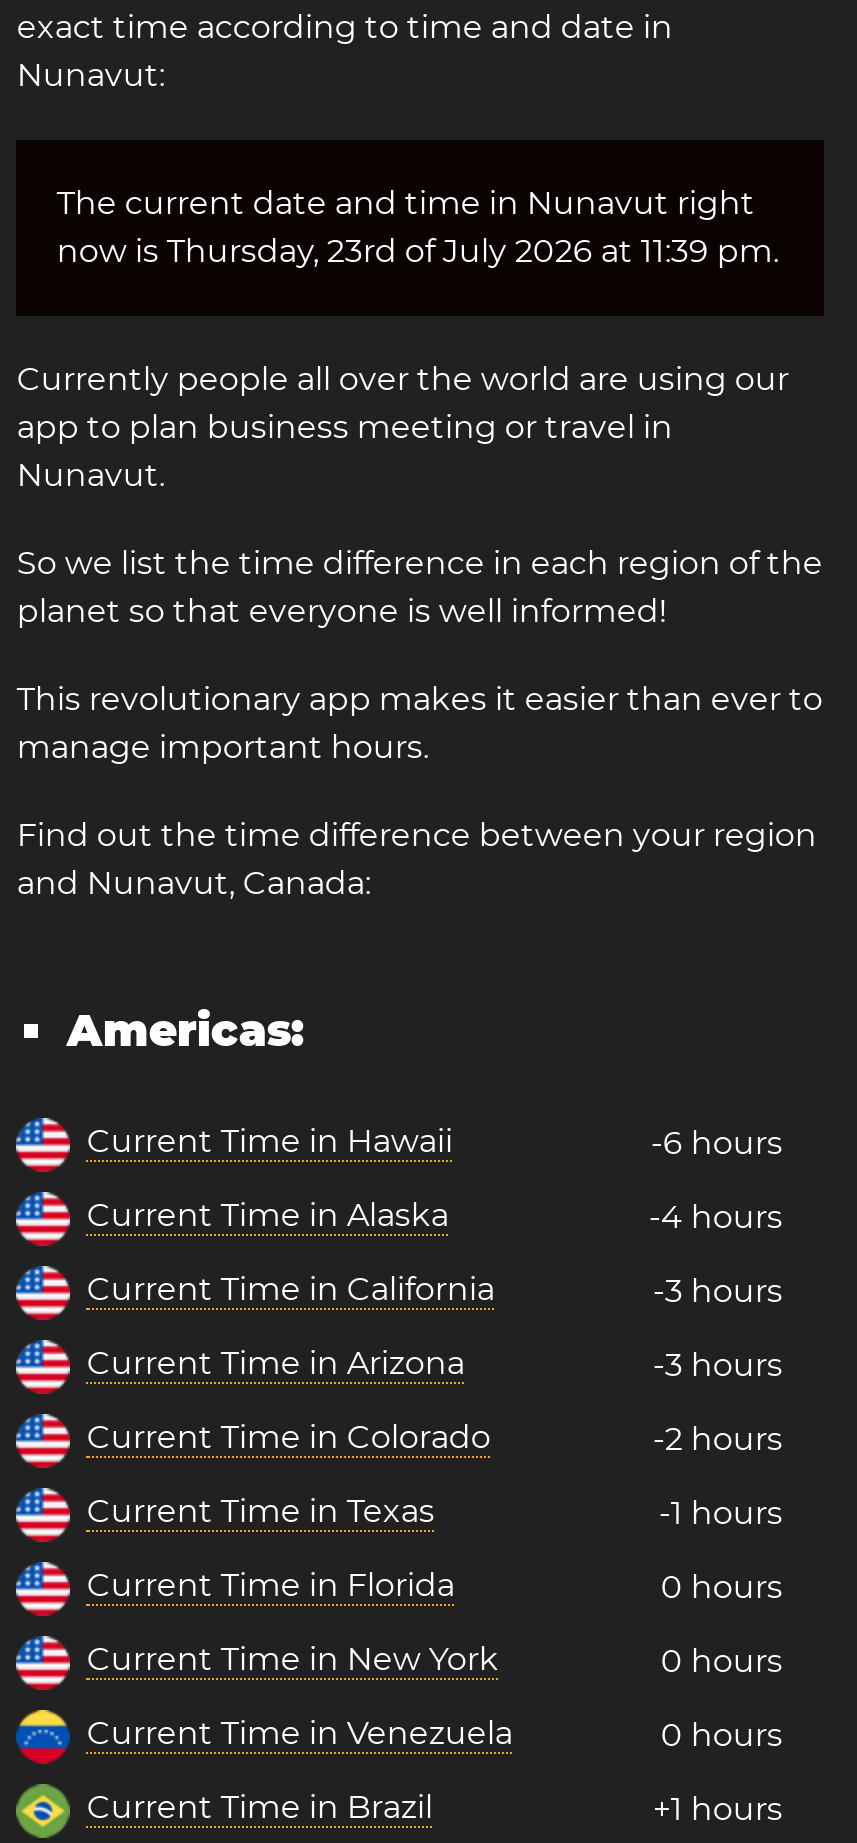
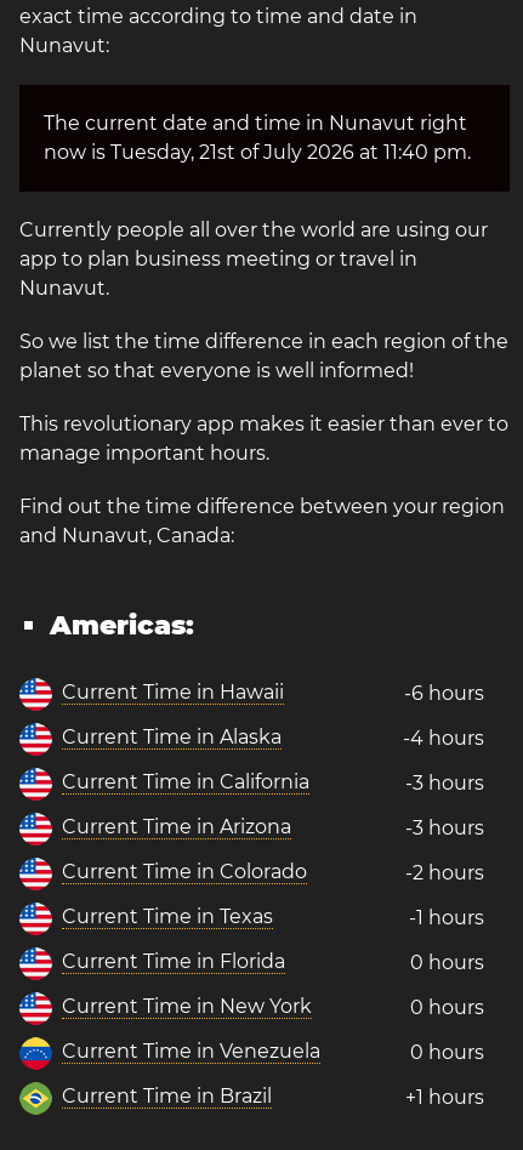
[57,232,779,270] now is Thursday, 23rd of July 2026 at 11:39 pm. -> [44,141,471,164] now is Tuesday, 21st of July 2026 at 11:40 pm.

